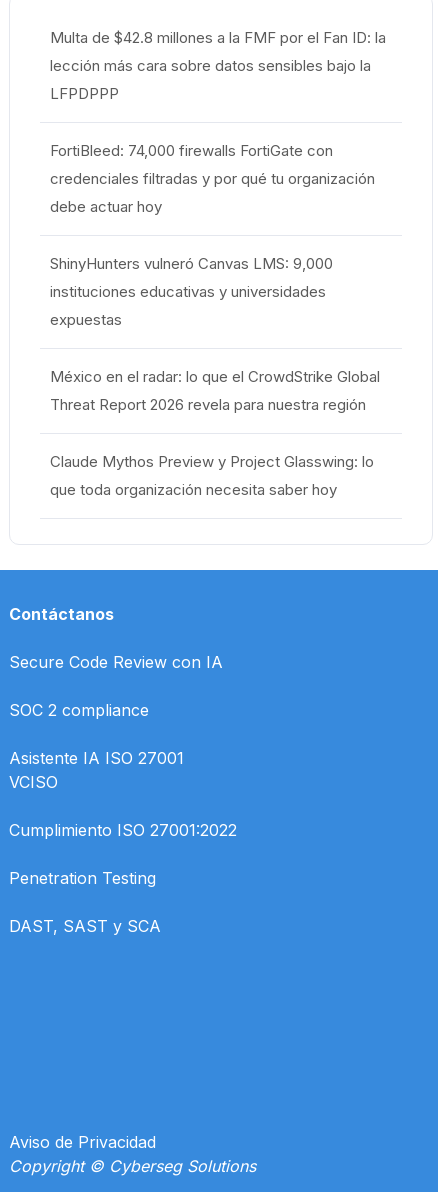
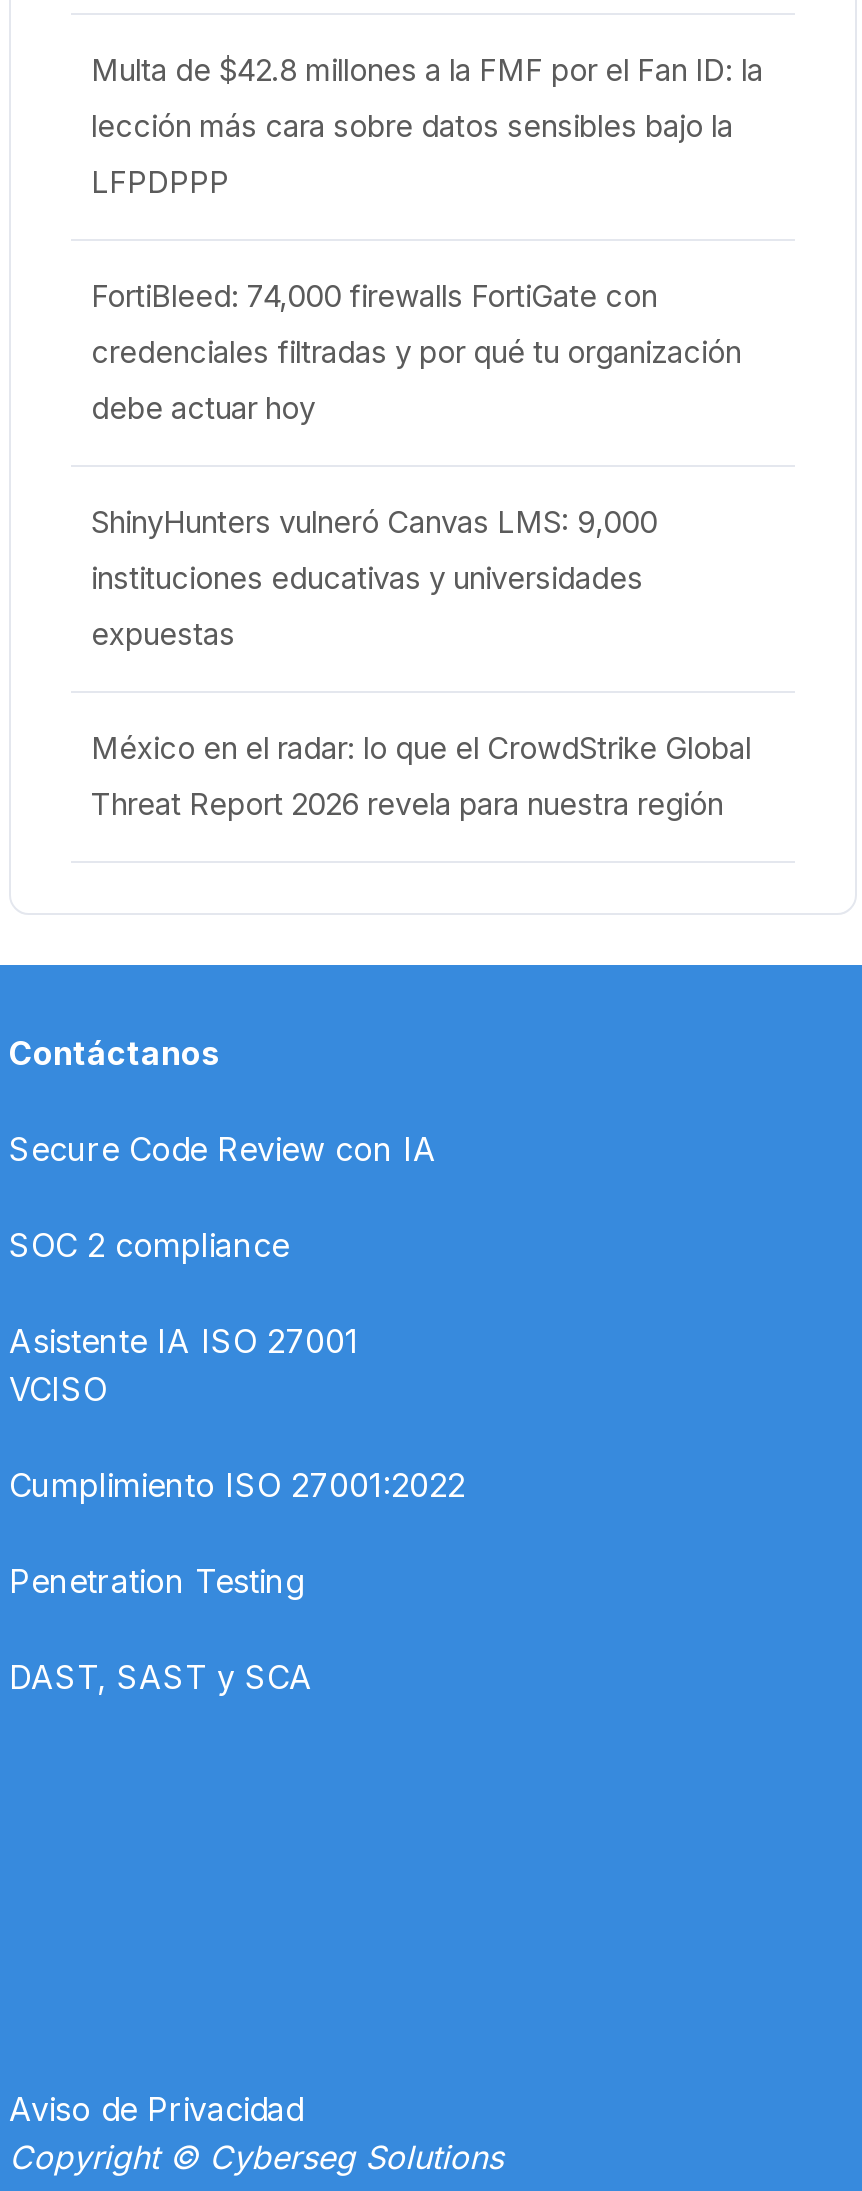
[50,452,374,499] Claude Mythos Preview y Project Glasswing: lo | que toda organización necesita saber hoy -> none

